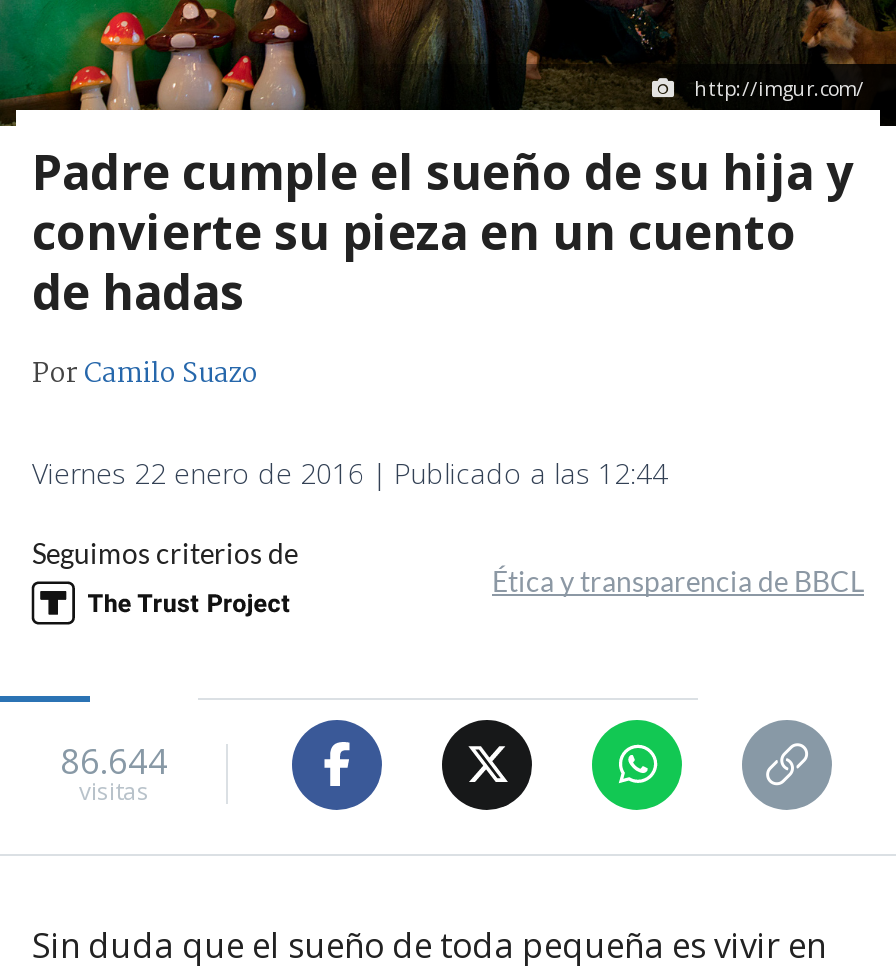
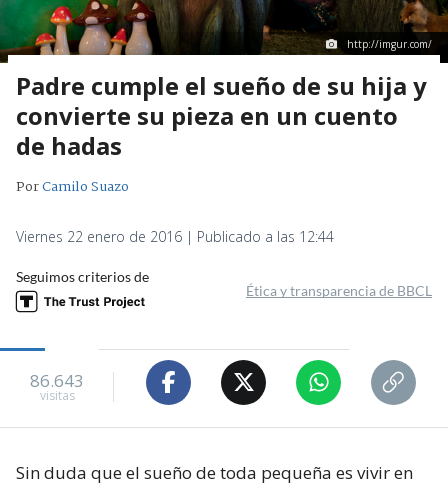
[60,739,168,785] 86.644 -> [30,369,84,392] 86.643

